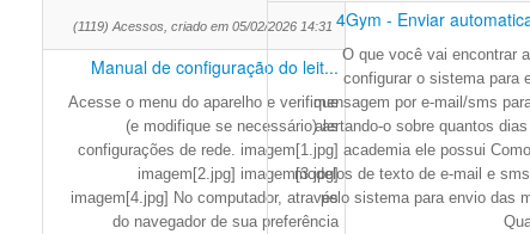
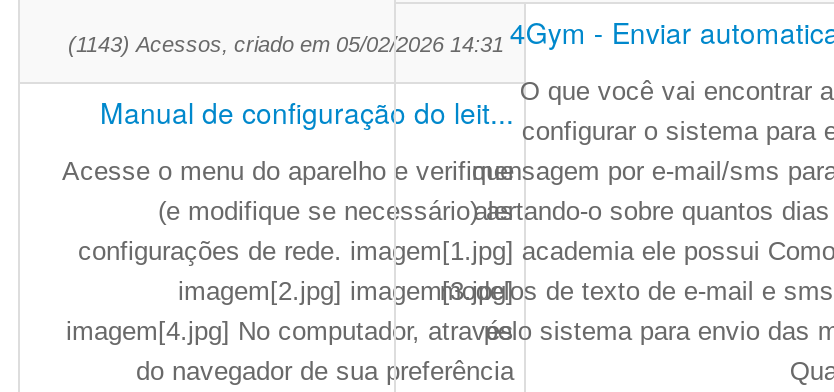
[73,19,333,33] (1119) Acessos, criado em 05/02/2026 14:31 -> [68,32,504,56] (1143) Acessos, criado em 05/02/2026 14:31

